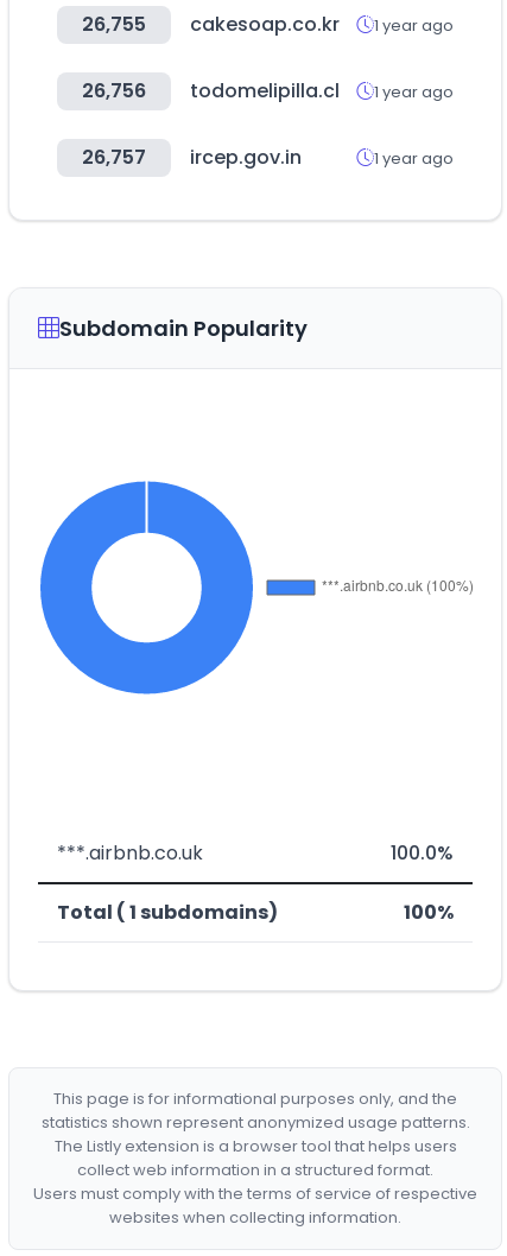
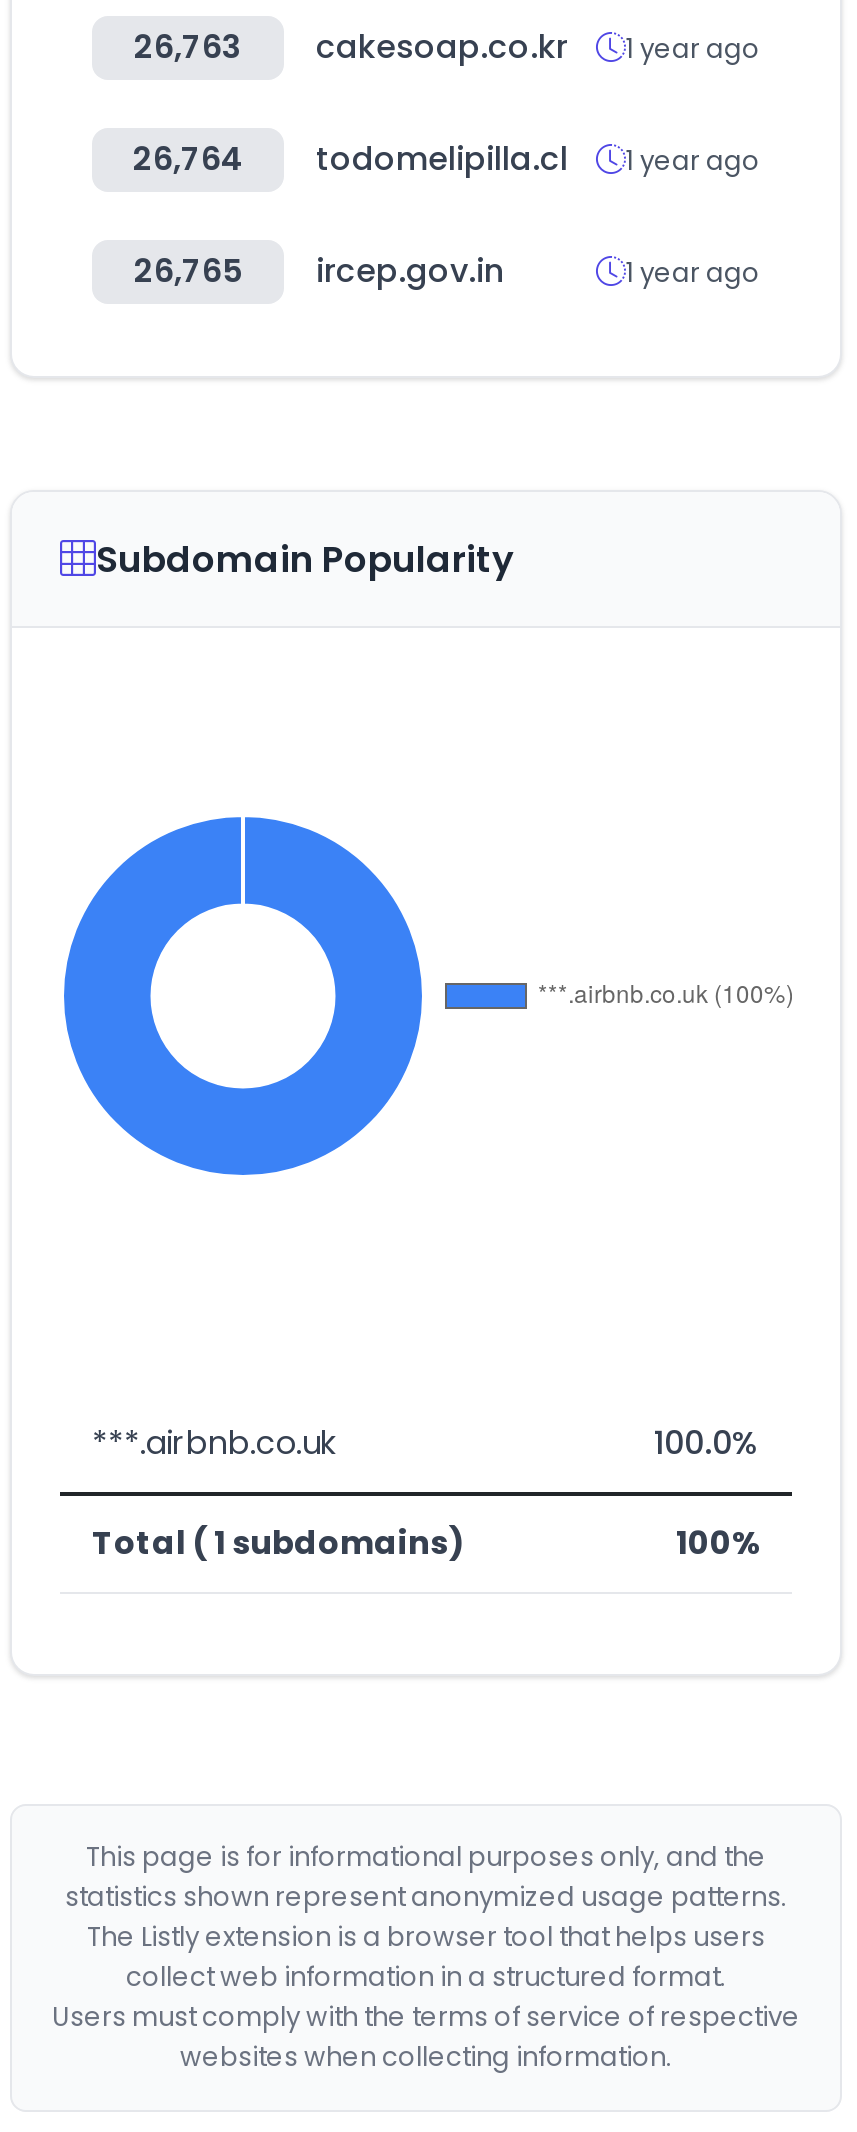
[82,11,454,38] 26,755 cakesoap.co.kr 1 year ago -> [134,24,760,70] 26,763 cakesoap.co.kr 1 year ago
[82,77,454,104] 26,756 todomelipilla.cl 1 year ago -> [133,136,760,182] 26,764 todomelipilla.cl 1 year ago
[82,144,302,171] 26,757 ircep.gov.in -> [134,248,504,294] 26,765 ircep.gov.in

